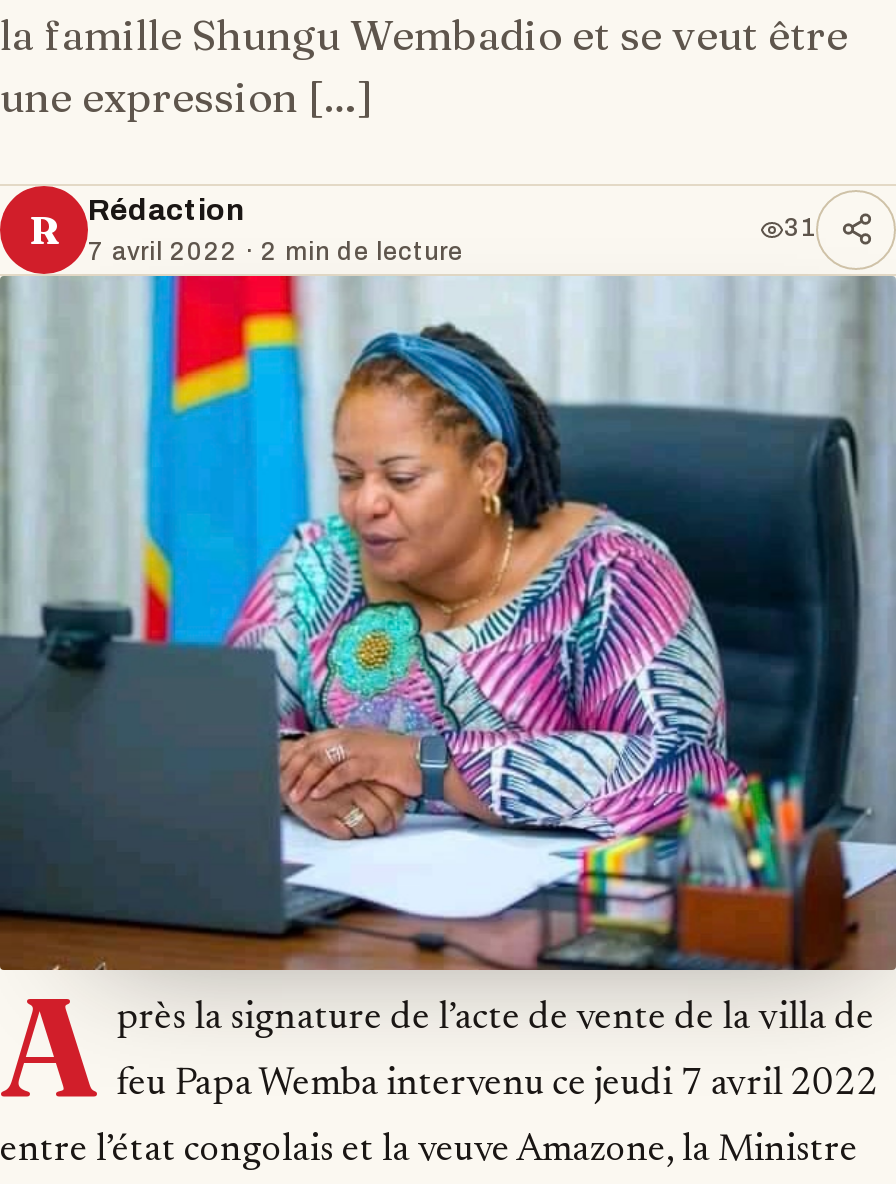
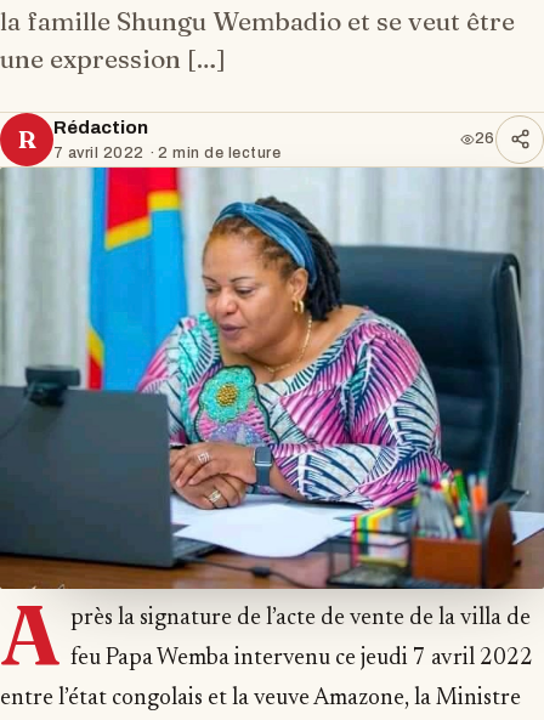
[784,215,816,243] 31 -> [475,131,495,148] 26

